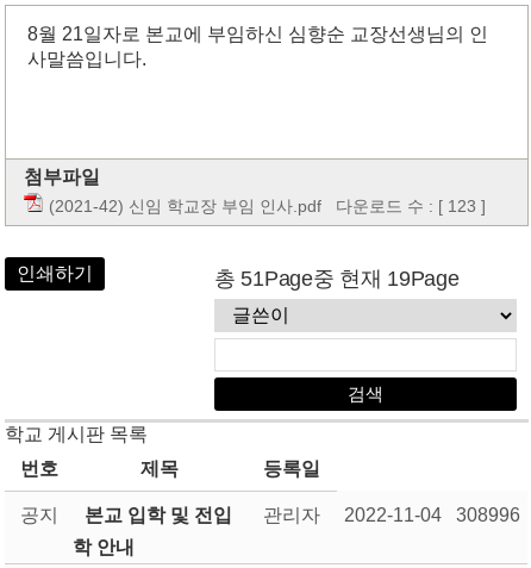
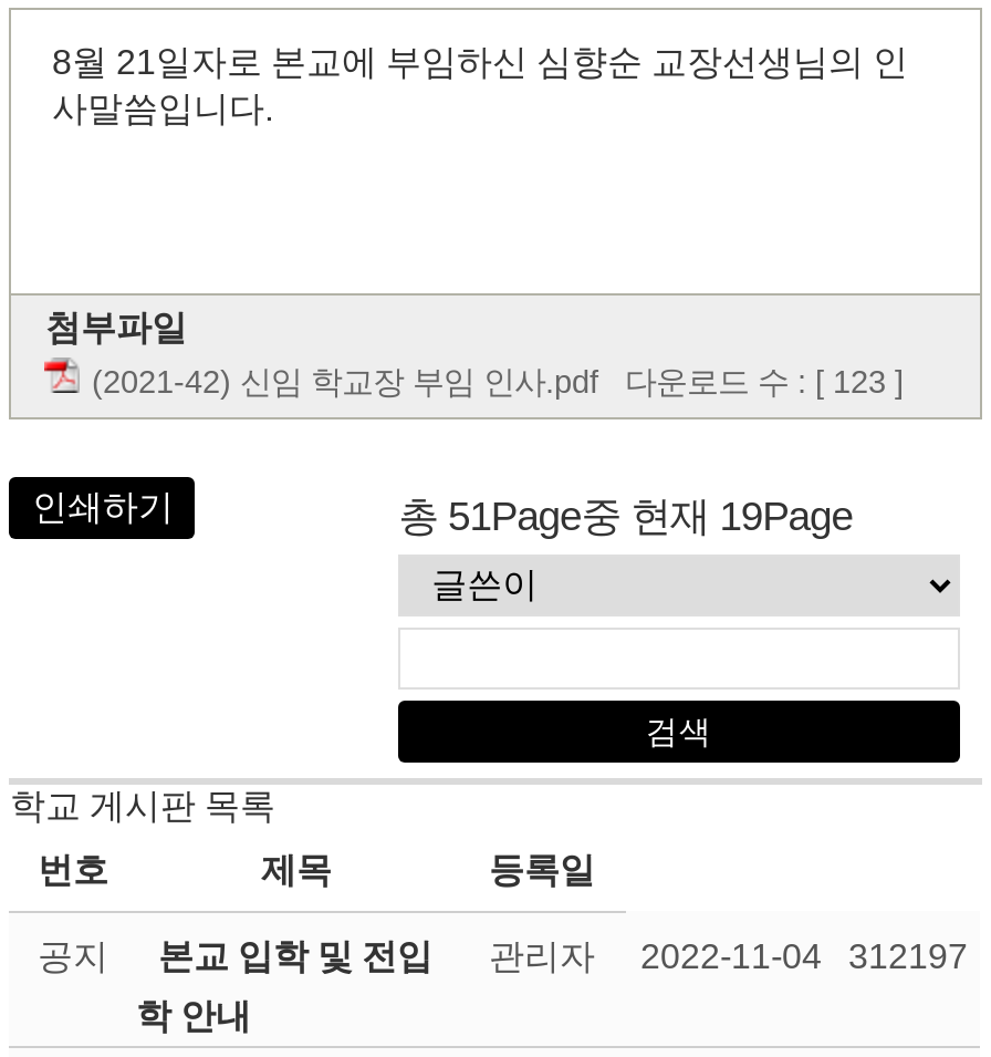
[20,505,521,525] 공지 본교 입학 및 전입 관리자 2022-11-04 308996 -> [38,937,968,975] 공지 본교 입학 및 전입 관리자 2022-11-04 312197

